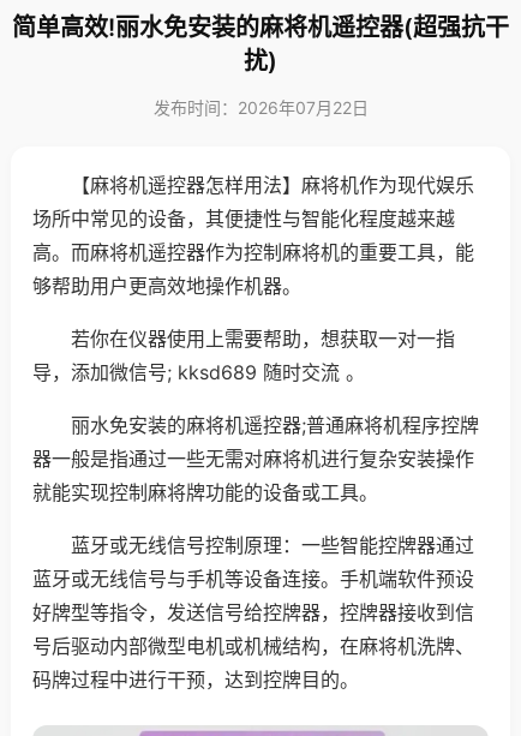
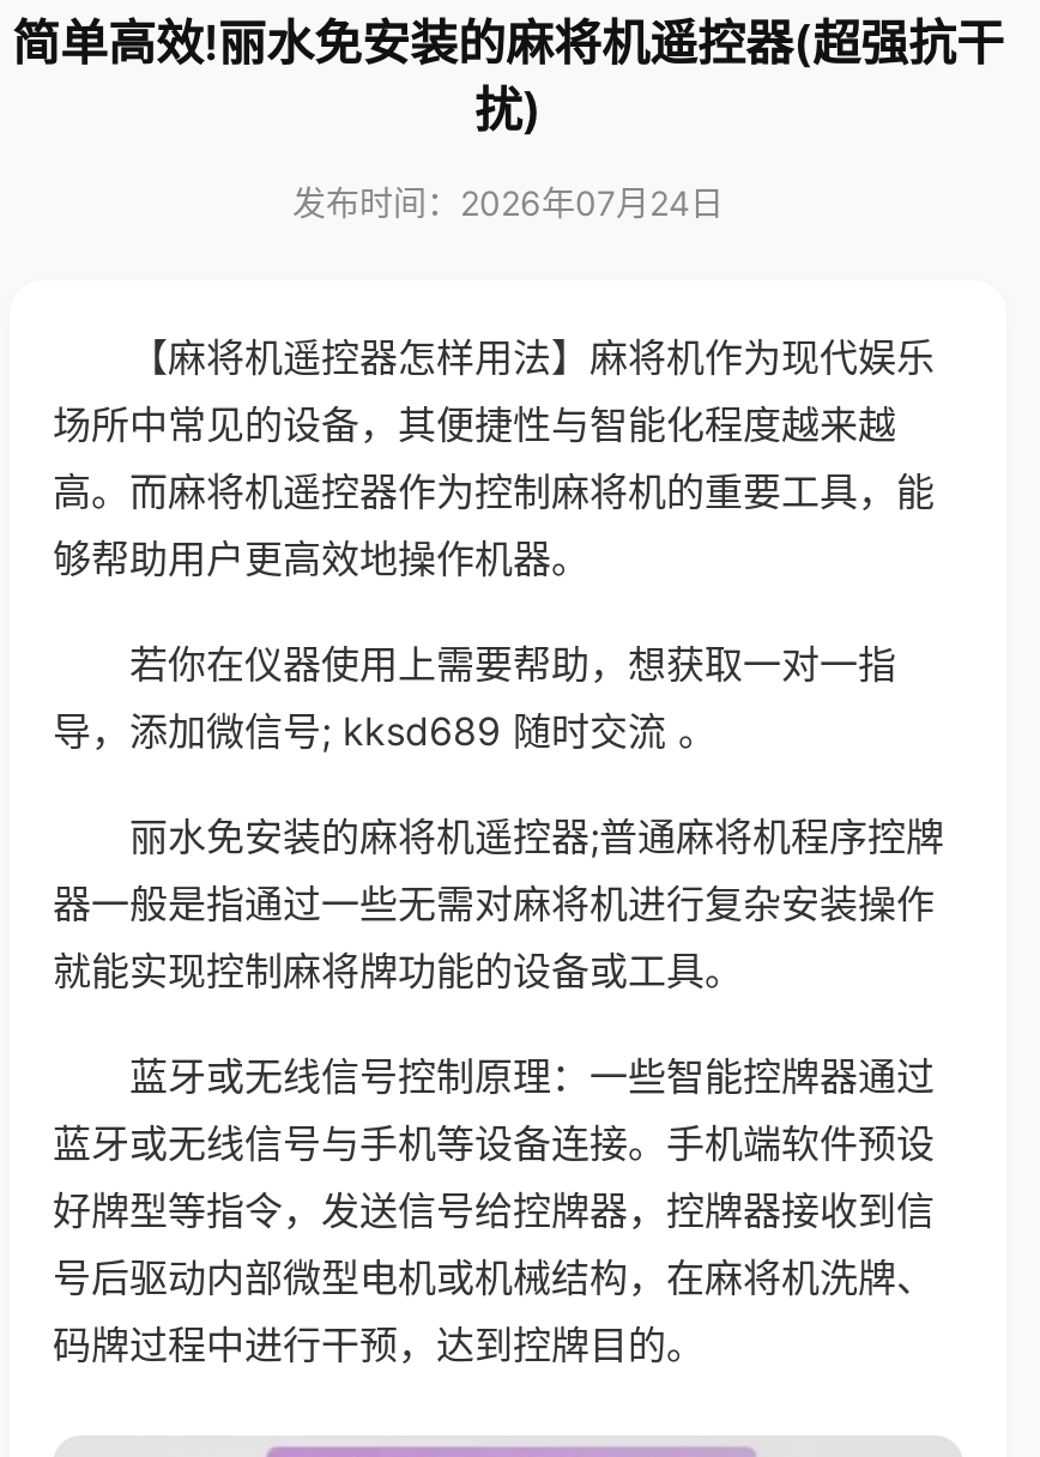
[153,97,368,118] 发布时间：2026年07月22日 -> [292,182,724,223] 发布时间：2026年07月24日

